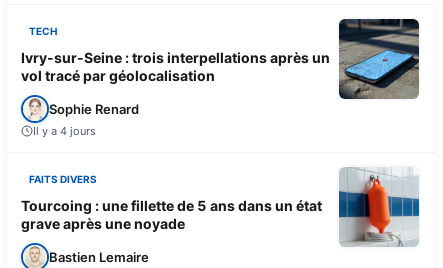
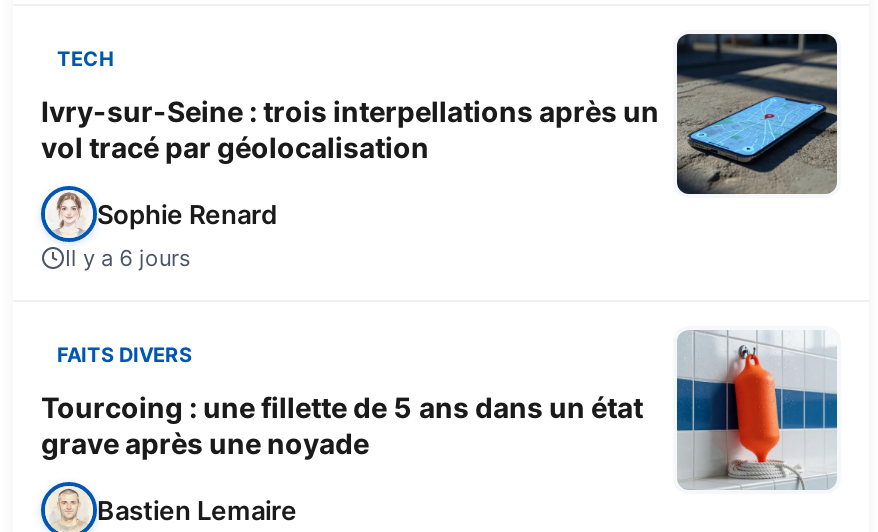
[33,124,96,138] Il y a 4 jours -> [65,243,191,271] Il y a 6 jours

